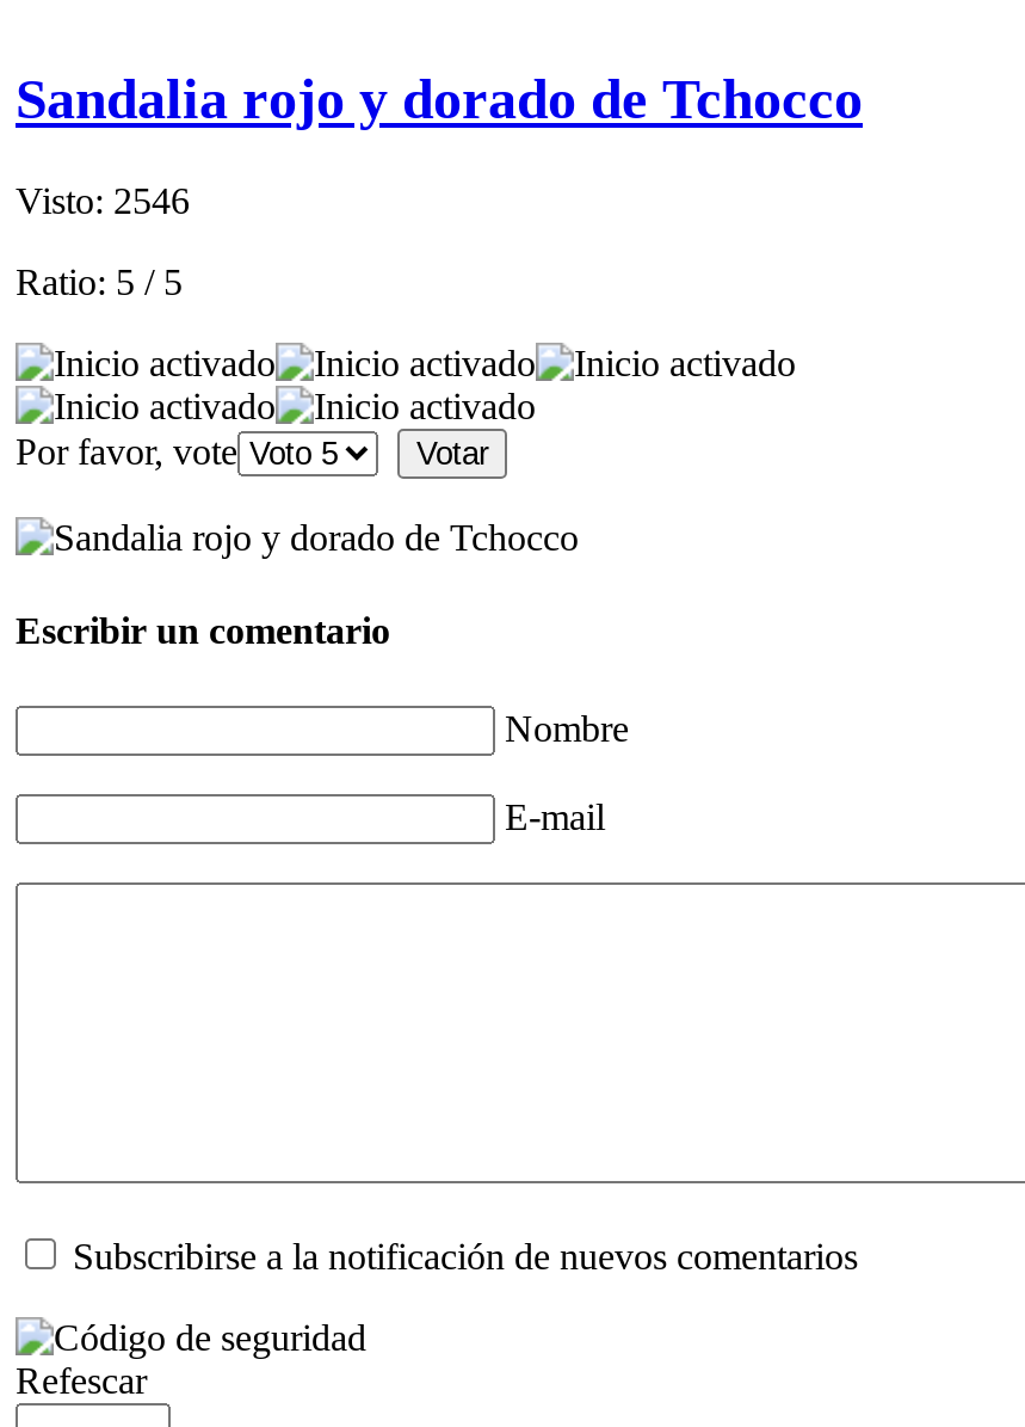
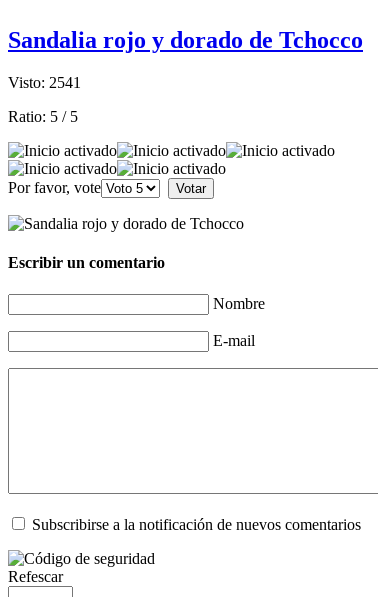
[16,181,190,221] Visto: 2546 -> [8,74,81,91] Visto: 2541

